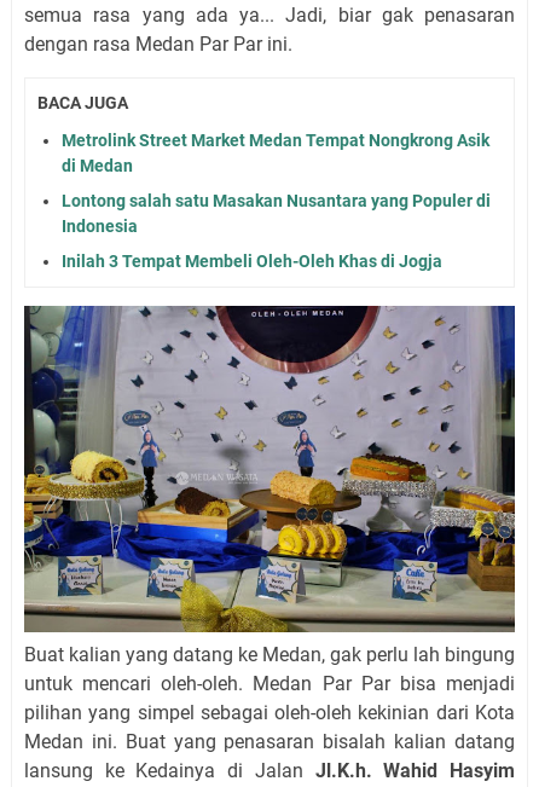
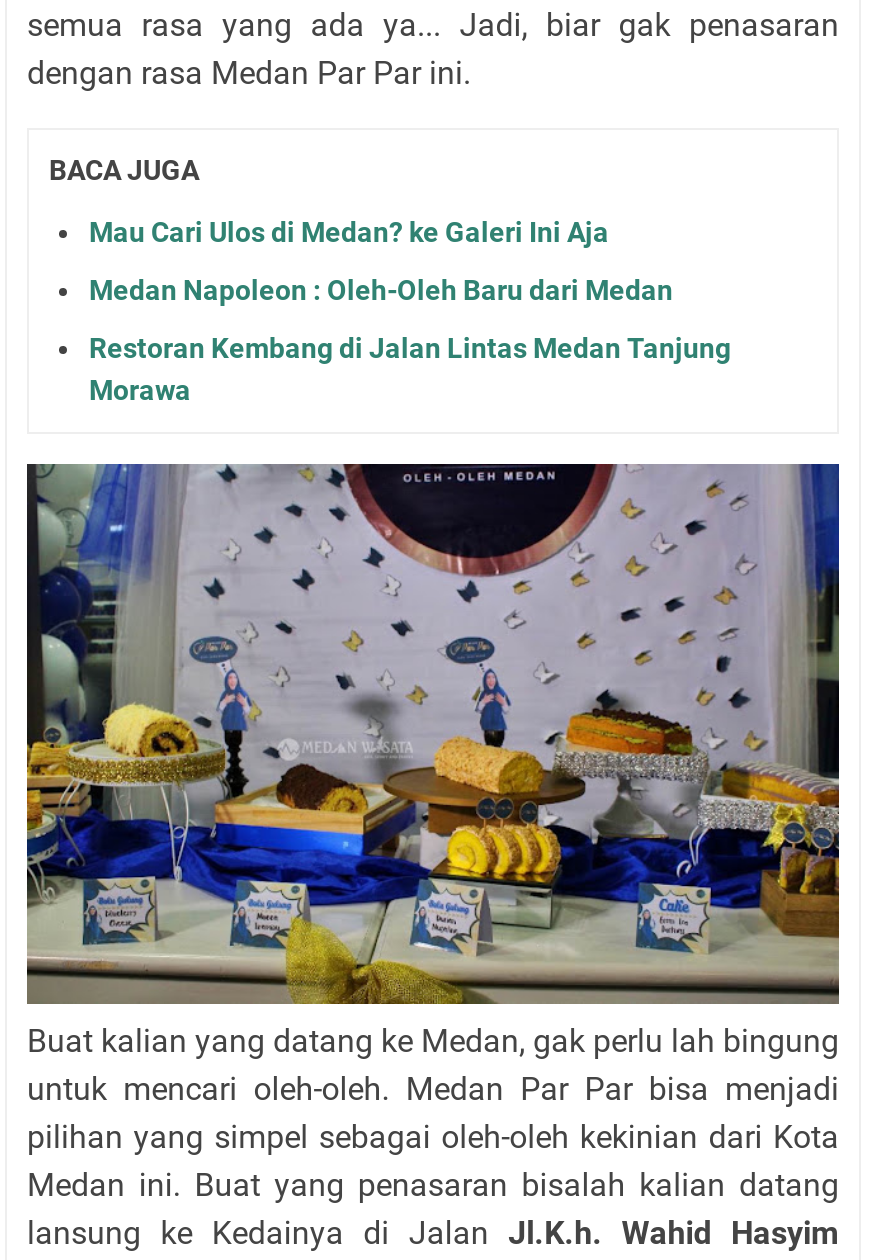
[62,131,489,175] Metrolink Street Market Medan Tempat Nongkrong Asik | di Medan -> [89,216,609,248] Mau Cari Ulos di Medan? ke Galeri Ini Aja
[62,191,491,236] Lontong salah satu Masakan Nusantara yang Populer di | Indonesia -> [89,274,673,306] Medan Napoleon : Oleh-Oleh Baru dari Medan
[62,251,442,271] Inilah 3 Tempat Membeli Oleh-Oleh Khas di Jogja -> [89,332,731,406] Restoran Kembang di Jalan Lintas Medan Tanjung | Morawa

